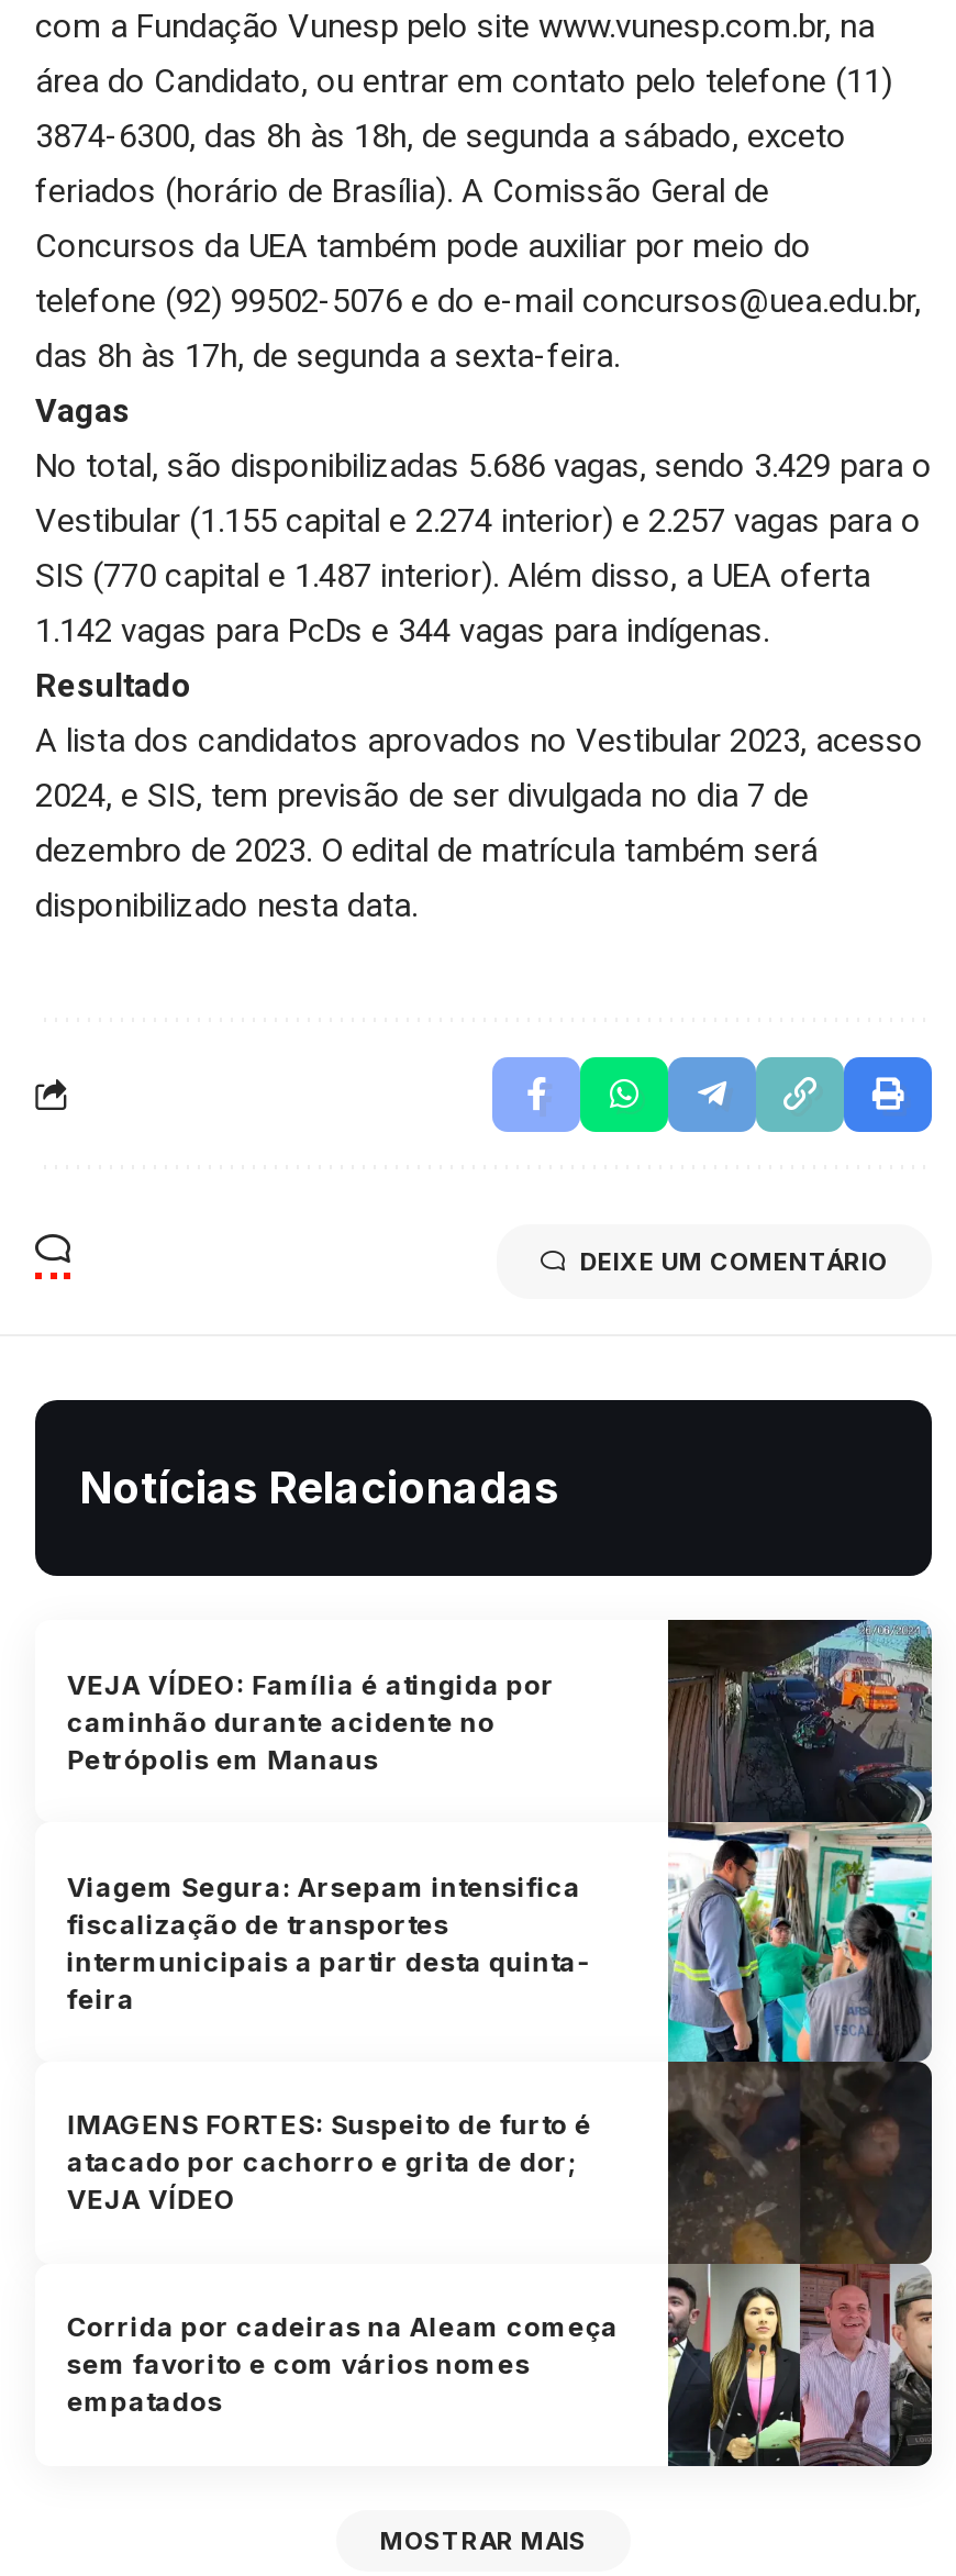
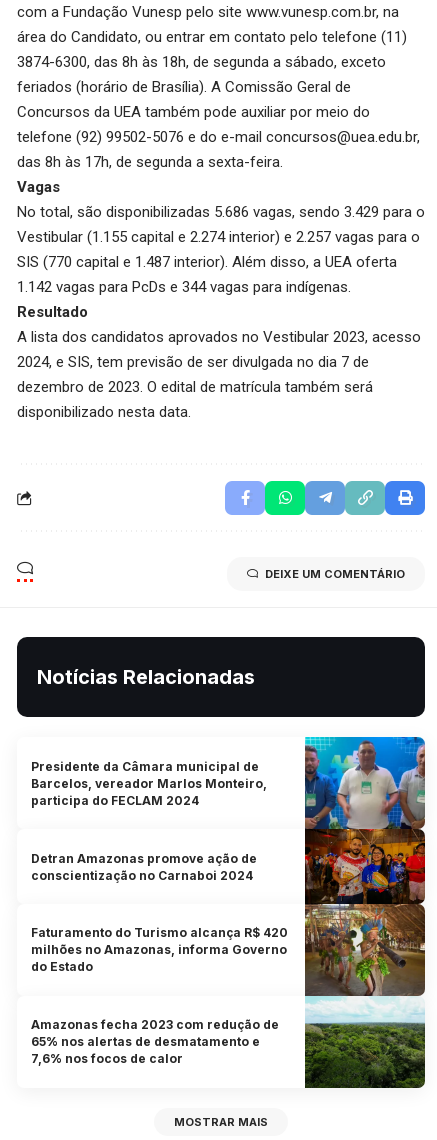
[67,1618,934,2466] [image] | Corrida por cadeiras na Aleam começa | sem favorito e com vários nomes | empatados -> [31,736,426,1088] [image] | Amazonas fecha 2023 com redução de | 65% nos alertas de desmatamento e | 7,6% nos focos de calor
[67,1668,555,1776] VEJA VÍDEO: Família é atingida por | caminhão durante acidente no | Petrópolis em Manaus -> [31,759,267,808] Presidente da Câmara municipal de | Barcelos, vereador Marlos Monteiro, | participa do FECLAM 2024
[67,1870,590,2015] Viagem Segura: Arsepam intensifica | fiscalização de transportes | intermunicipais a partir desta quinta- | feira -> [31,851,257,883] Detran Amazonas promove ação de | conscientização no Carnaboi 2024
[67,2109,592,2216] IMAGENS FORTES: Suspeito de furto é | atacado por cachorro e grita de dor; | VEJA VÍDEO -> [31,925,288,974] Faturamento do Turismo alcança R$ 420 | milhões no Amazonas, informa Governo | do Estado

